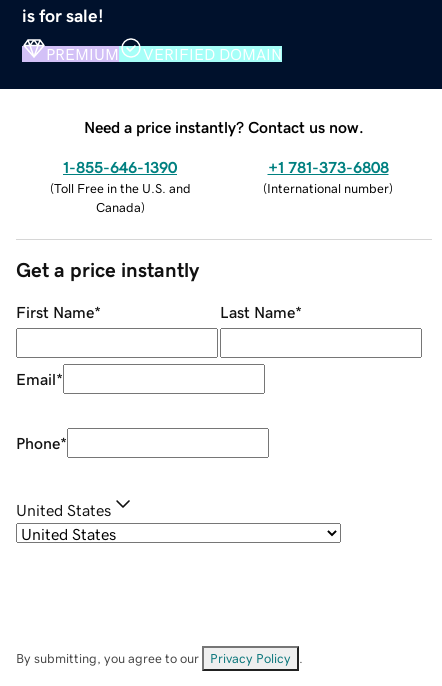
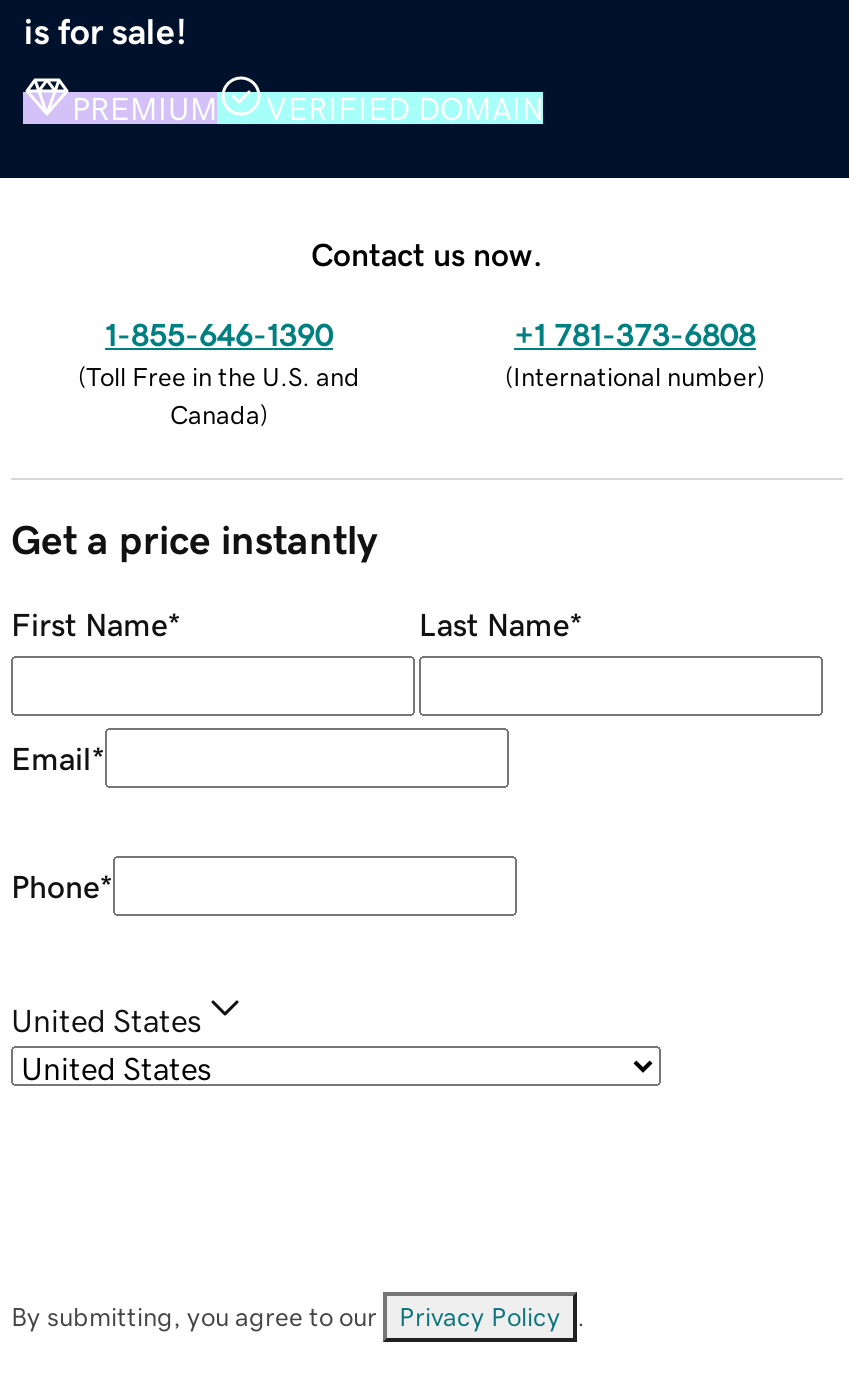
[84,119,364,135] Need a price instantly? Contact us now. -> [311,237,543,269] Contact us now.

